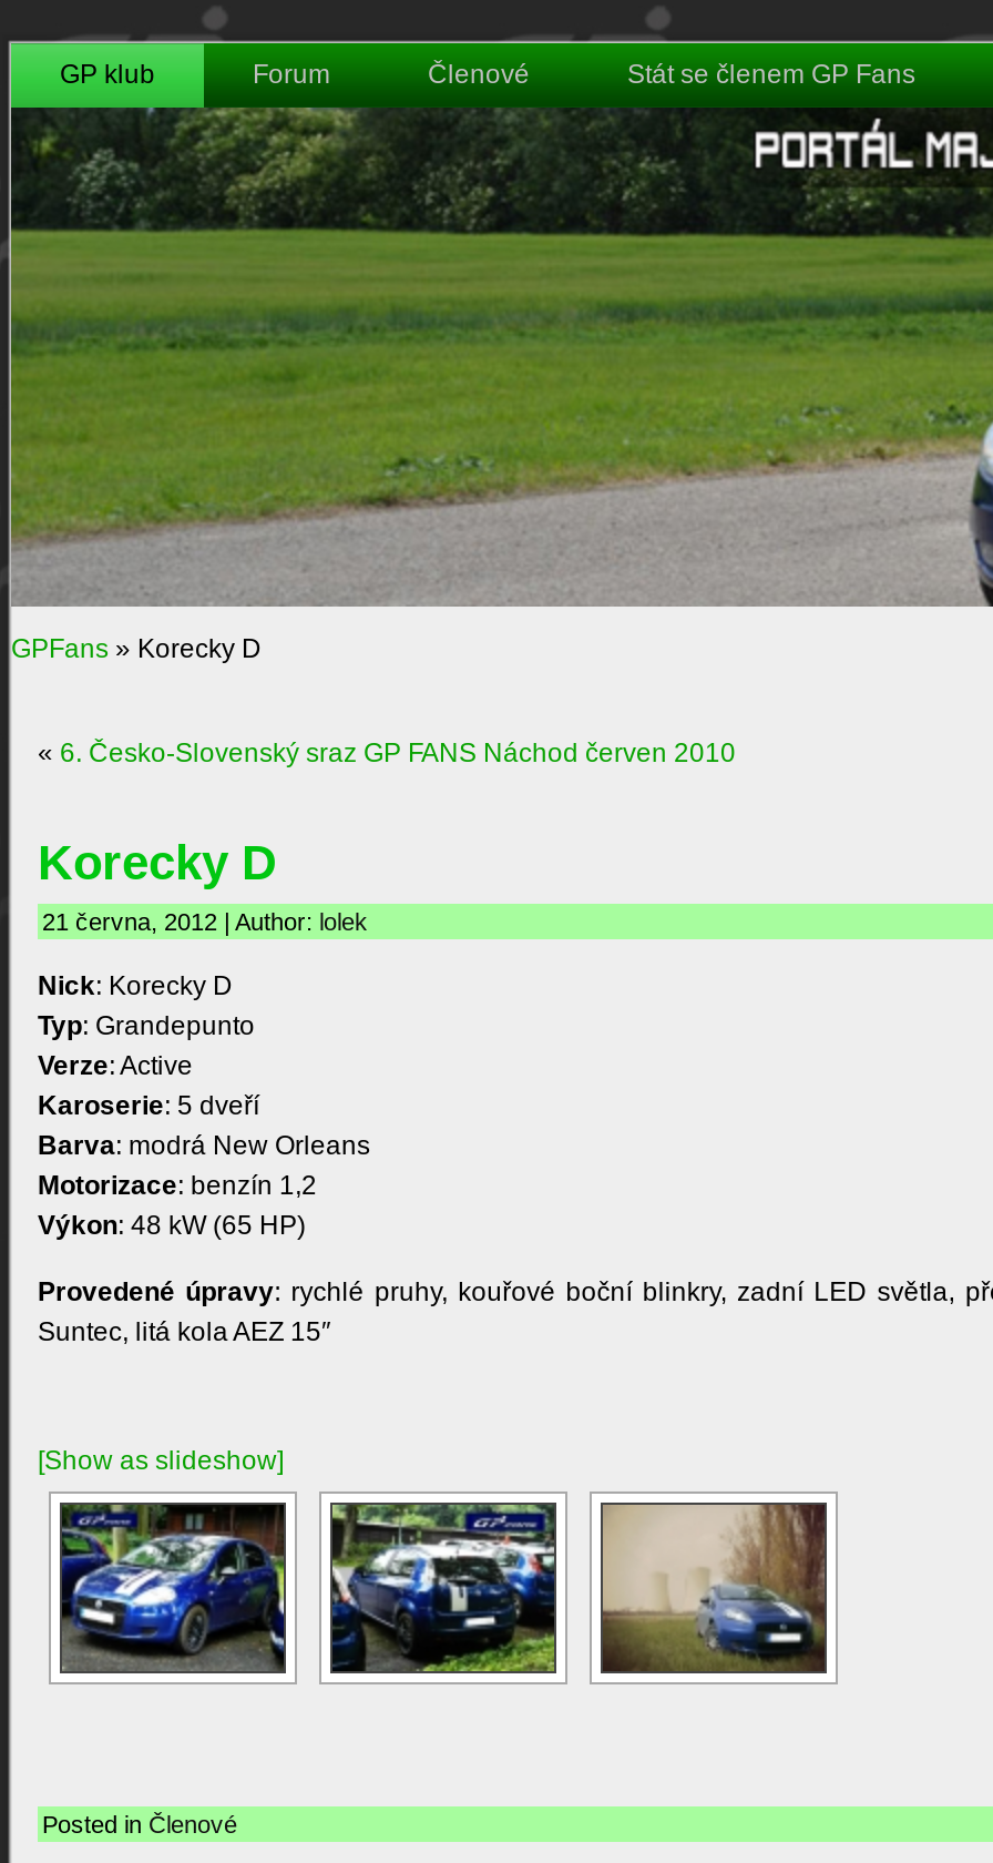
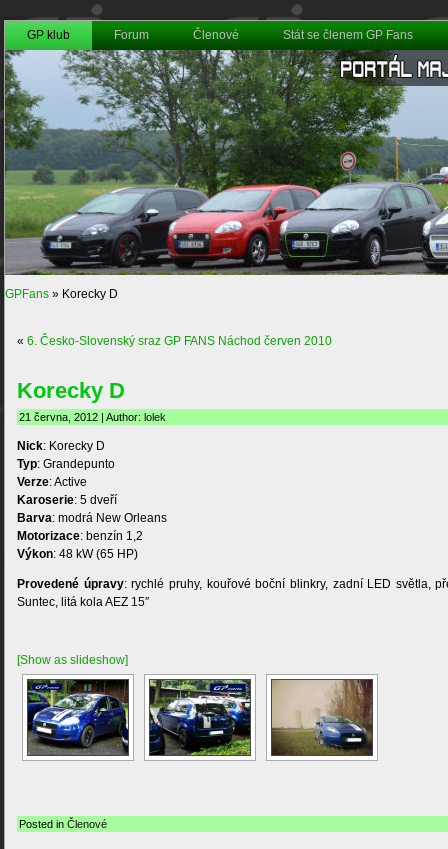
[11,105,986,607] [image] -> [4,49,445,275] [image]

